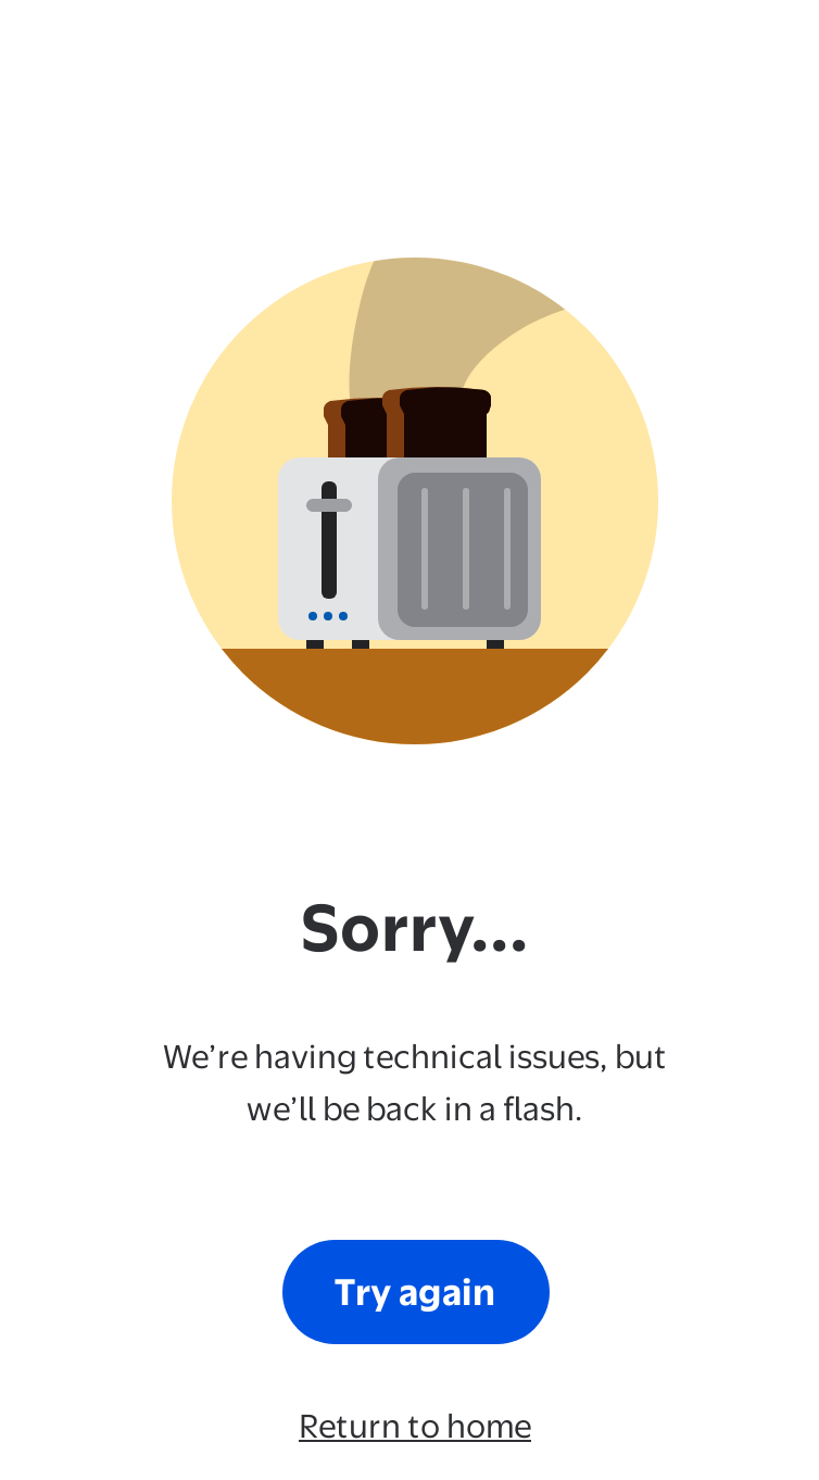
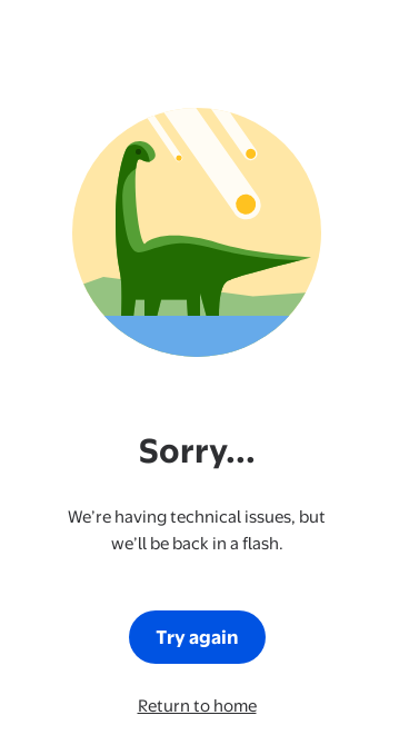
[196,258,630,747] [image] -> [83,109,310,358] [image]

